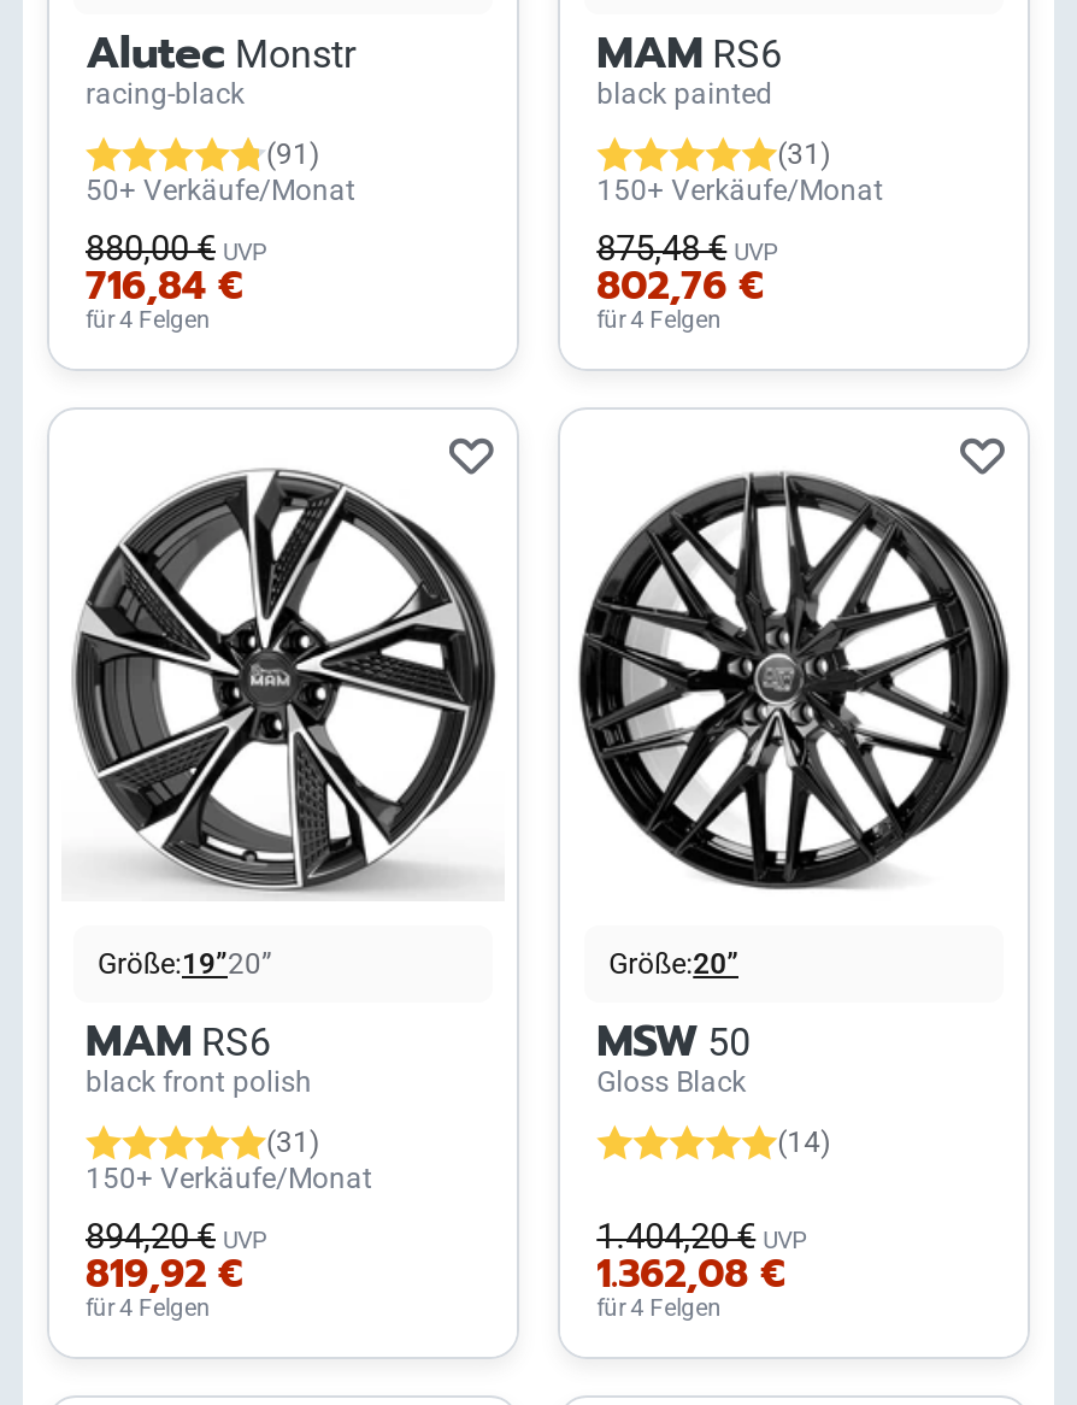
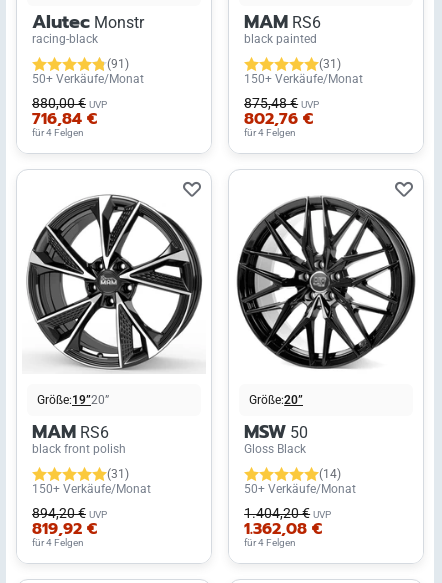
none -> [244,482,356,496] 50+ Verkäufe/Monat

